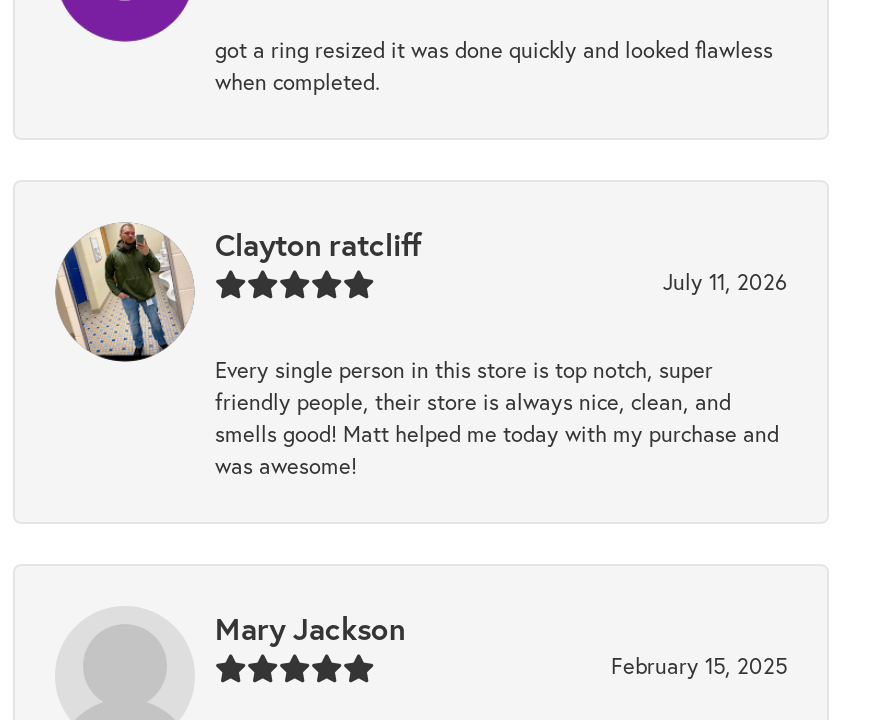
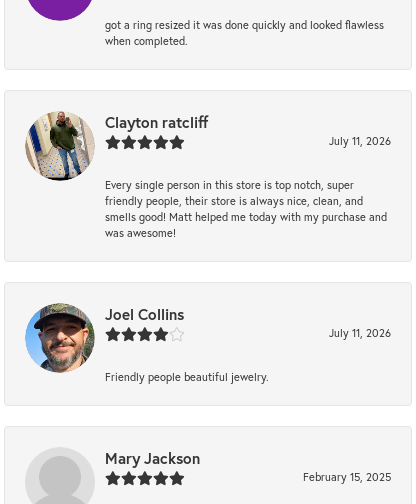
none -> [25,303,391,384] [image] | Joel Collins | July 11, 2026 | Friendly people beautiful jewelry.

